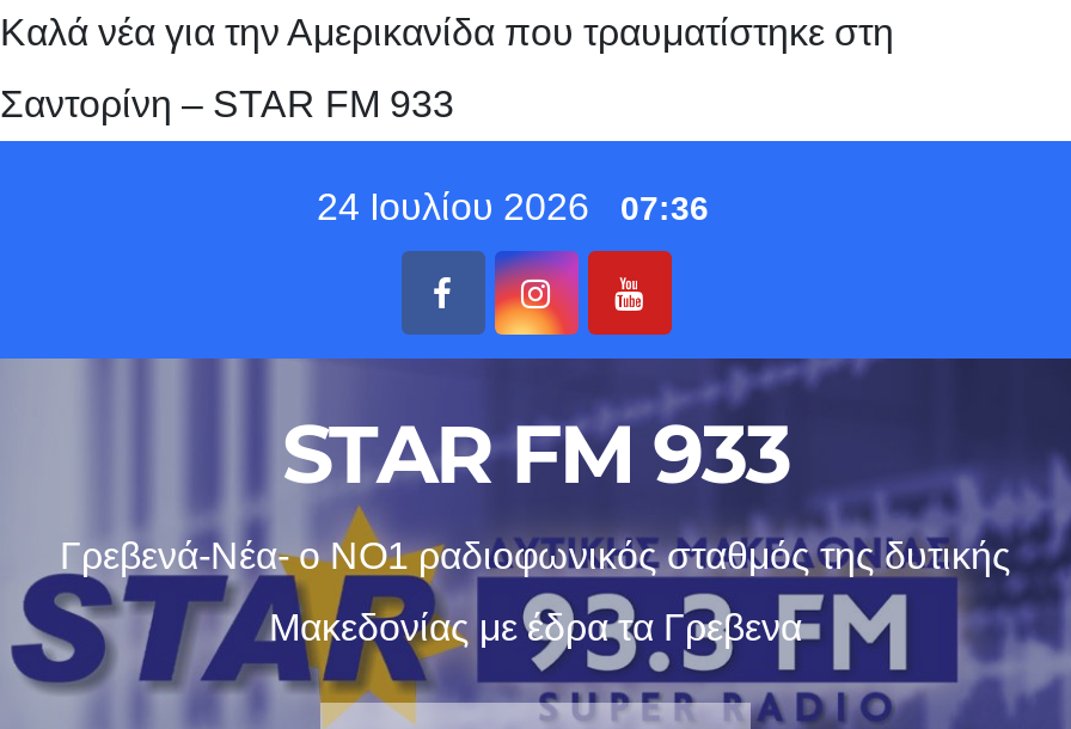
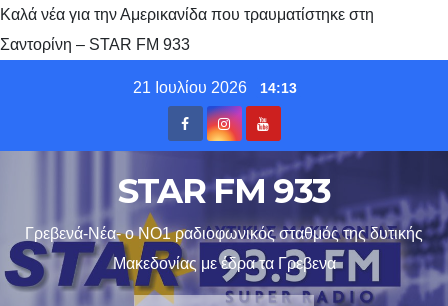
[317,186,709,227] 24 Ιουλίου 2026 07:36 -> [132,79,296,96] 21 Ιουλίου 2026 14:13

